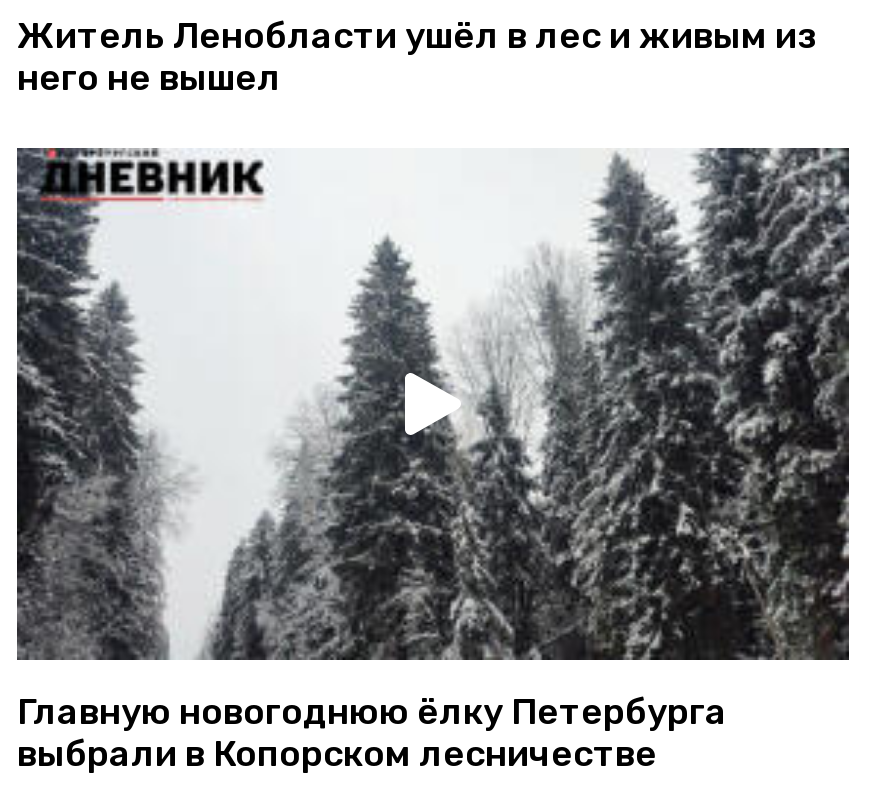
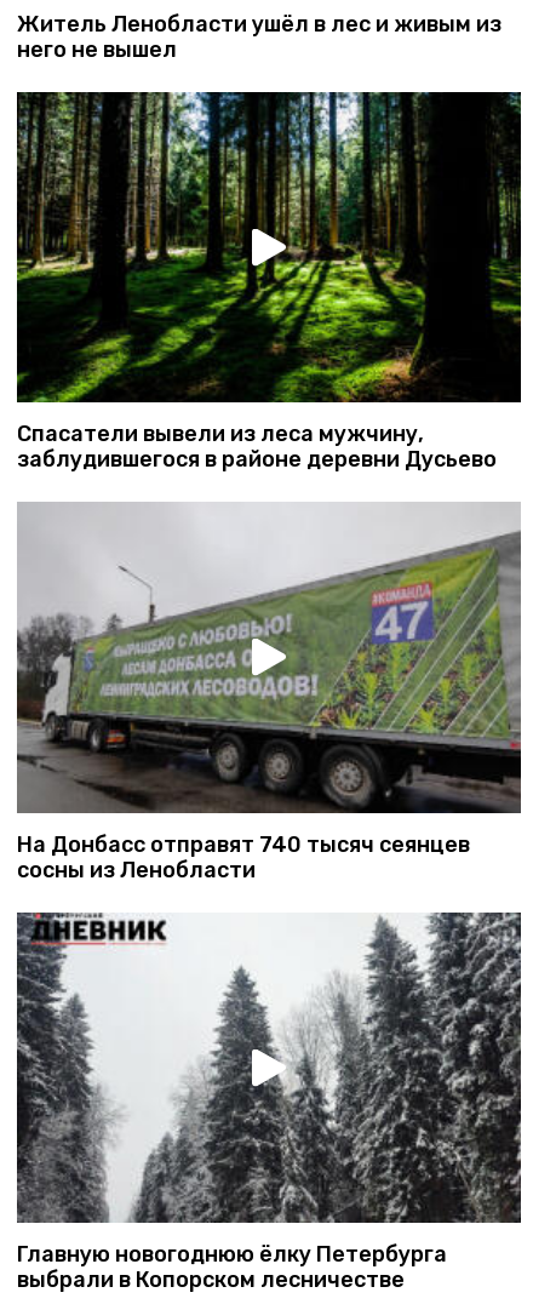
none -> [16,91,522,473] [image] | Спасатели вывели из леса мужчину, | заблудившегося в районе деревни Дусьево
none -> [16,502,522,883] [image] | На Донбасс отправят 740 тысяч сеянцев | сосны из Ленобласти

